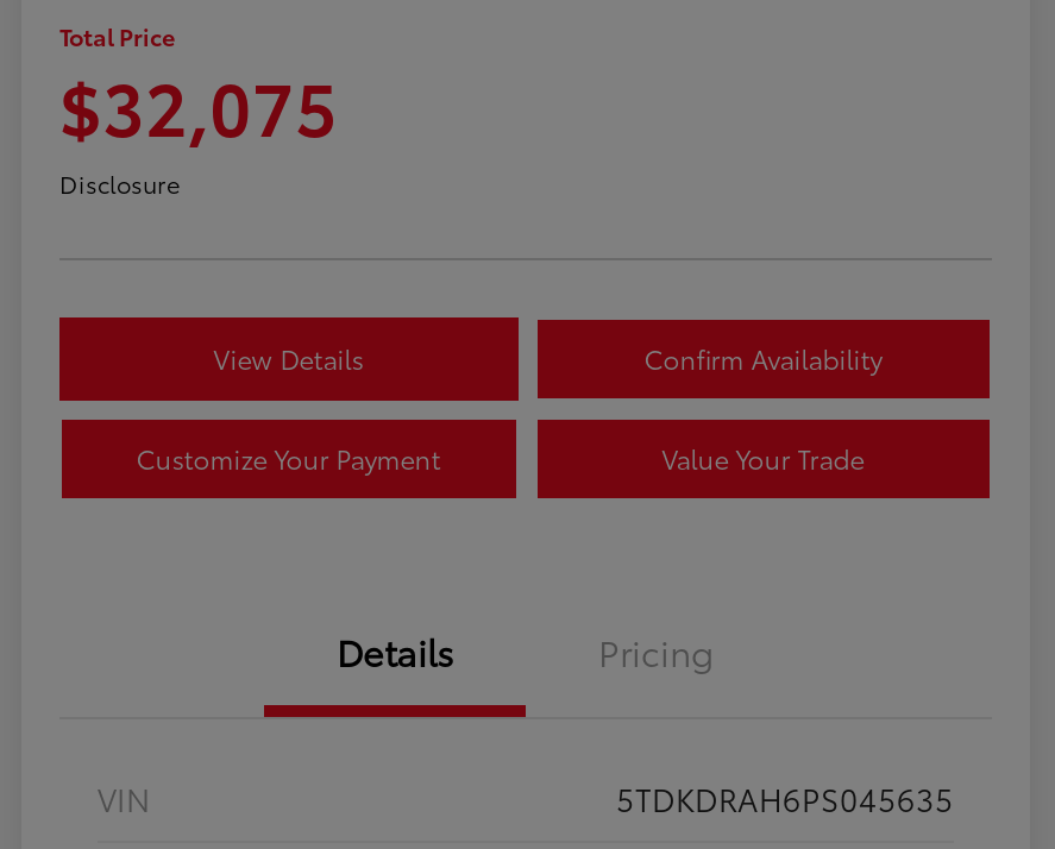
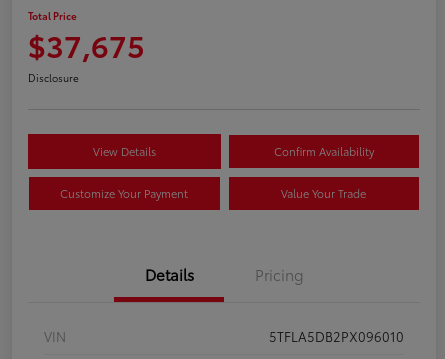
[59,52,338,155] $32,075 -> [28,23,145,66] $37,675
[616,775,954,818] 5TDKDRAH6PS045635 -> [269,327,404,345] 5TFLA5DB2PX096010

